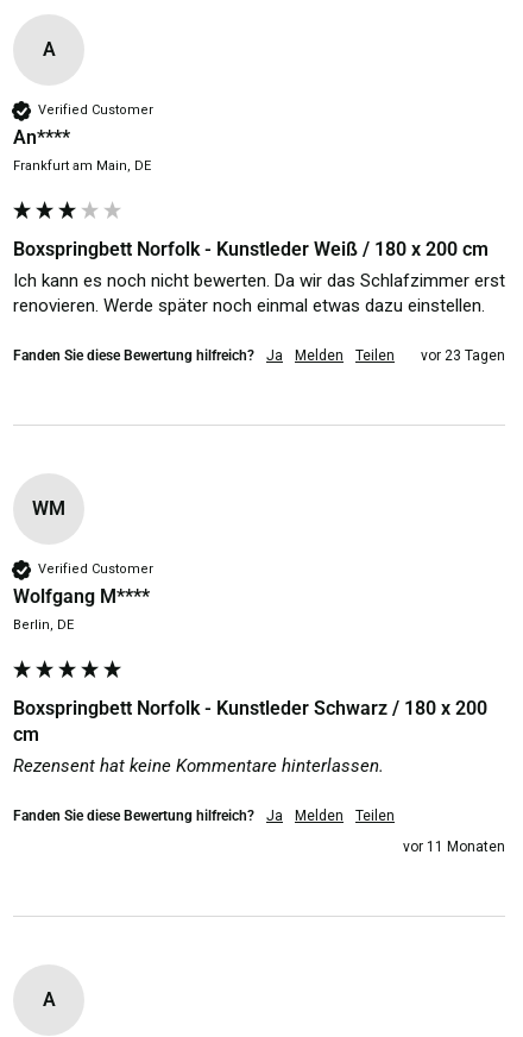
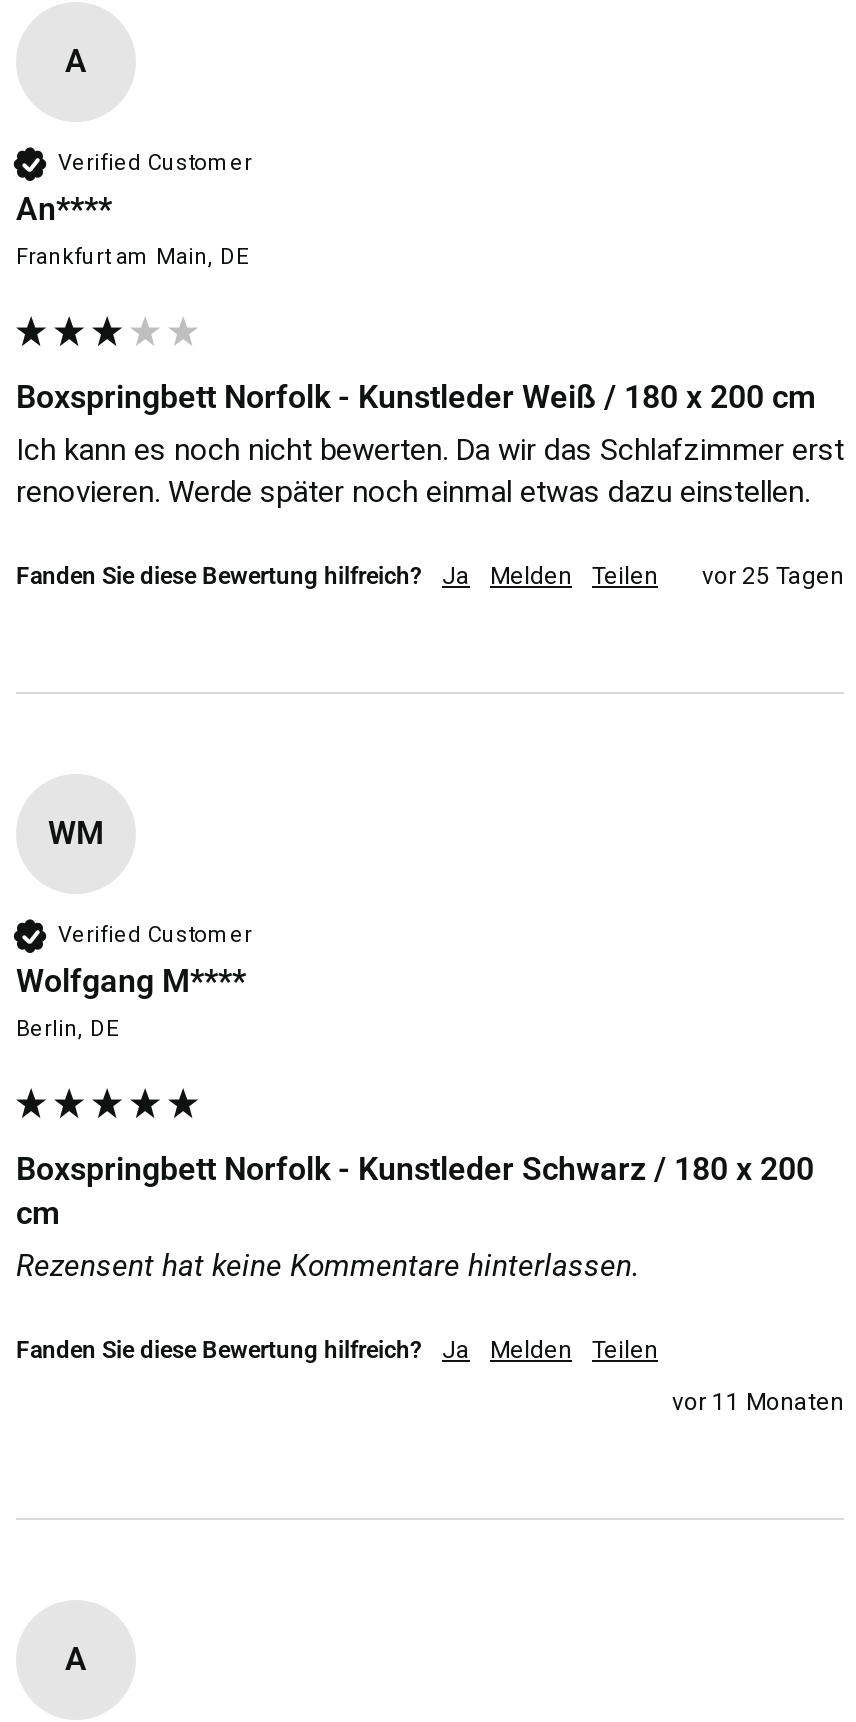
[13,347,505,363] Fanden Sie diese Bewertung hilfreich? Ja Melden Teilen vor 23 Tagen -> [16,561,844,589] Fanden Sie diese Bewertung hilfreich? Ja Melden Teilen vor 25 Tagen

